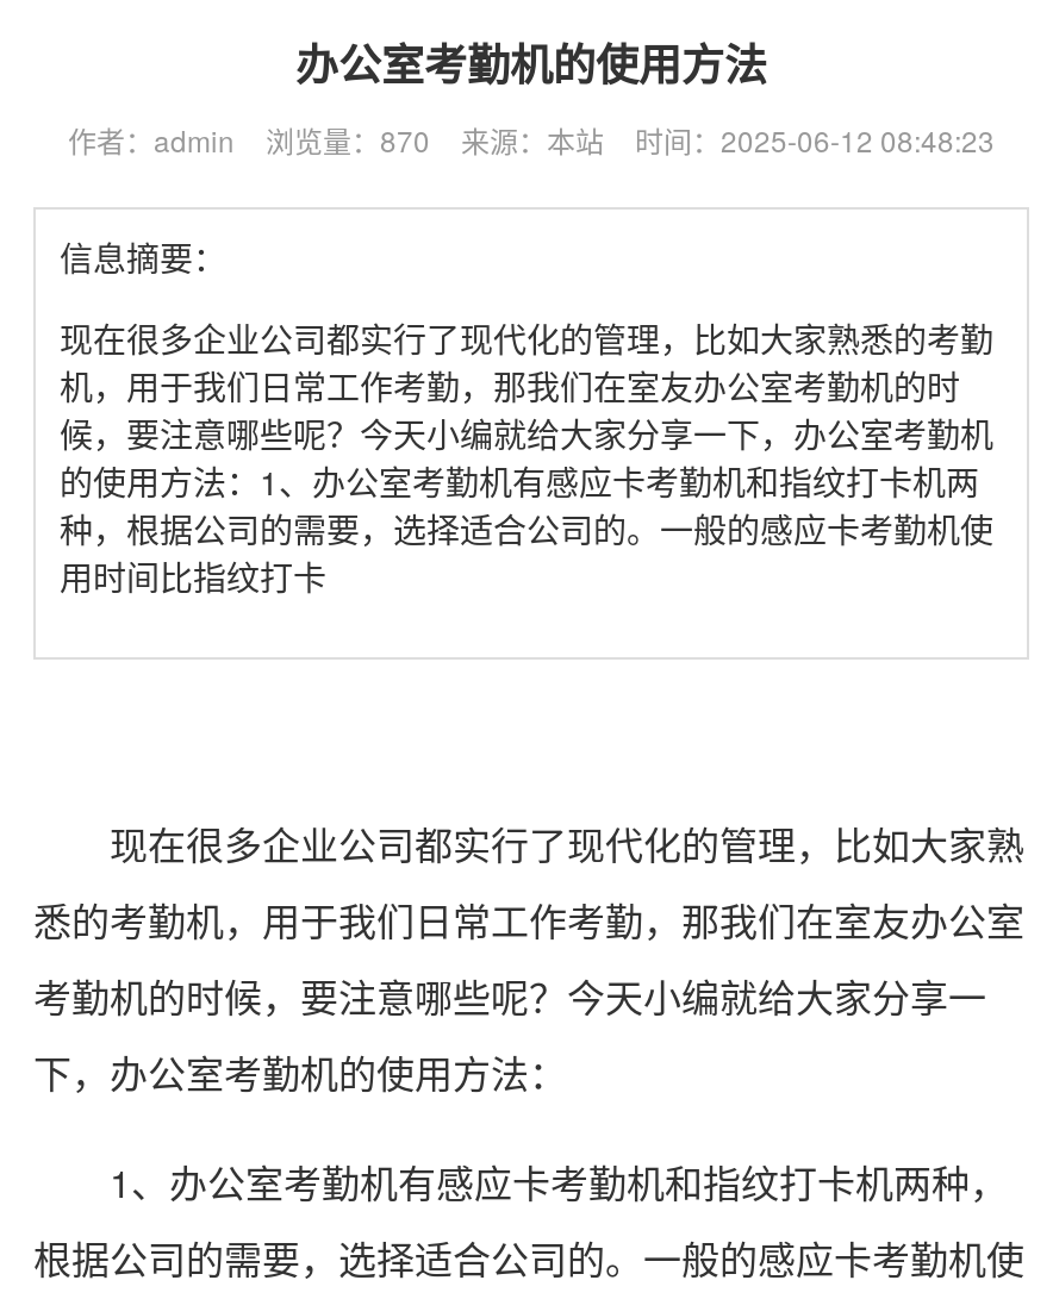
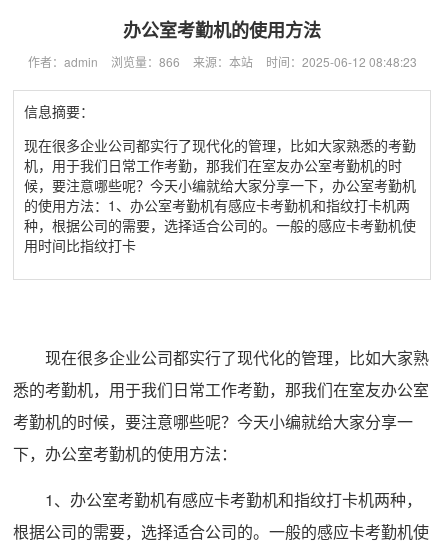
[68,119,995,160] 作者：admin 浏览量：870 来源：本站 时间：2025-06-12 08:48:23 -> [27,53,416,70] 作者：admin 浏览量：866 来源：本站 时间：2025-06-12 08:48:23

